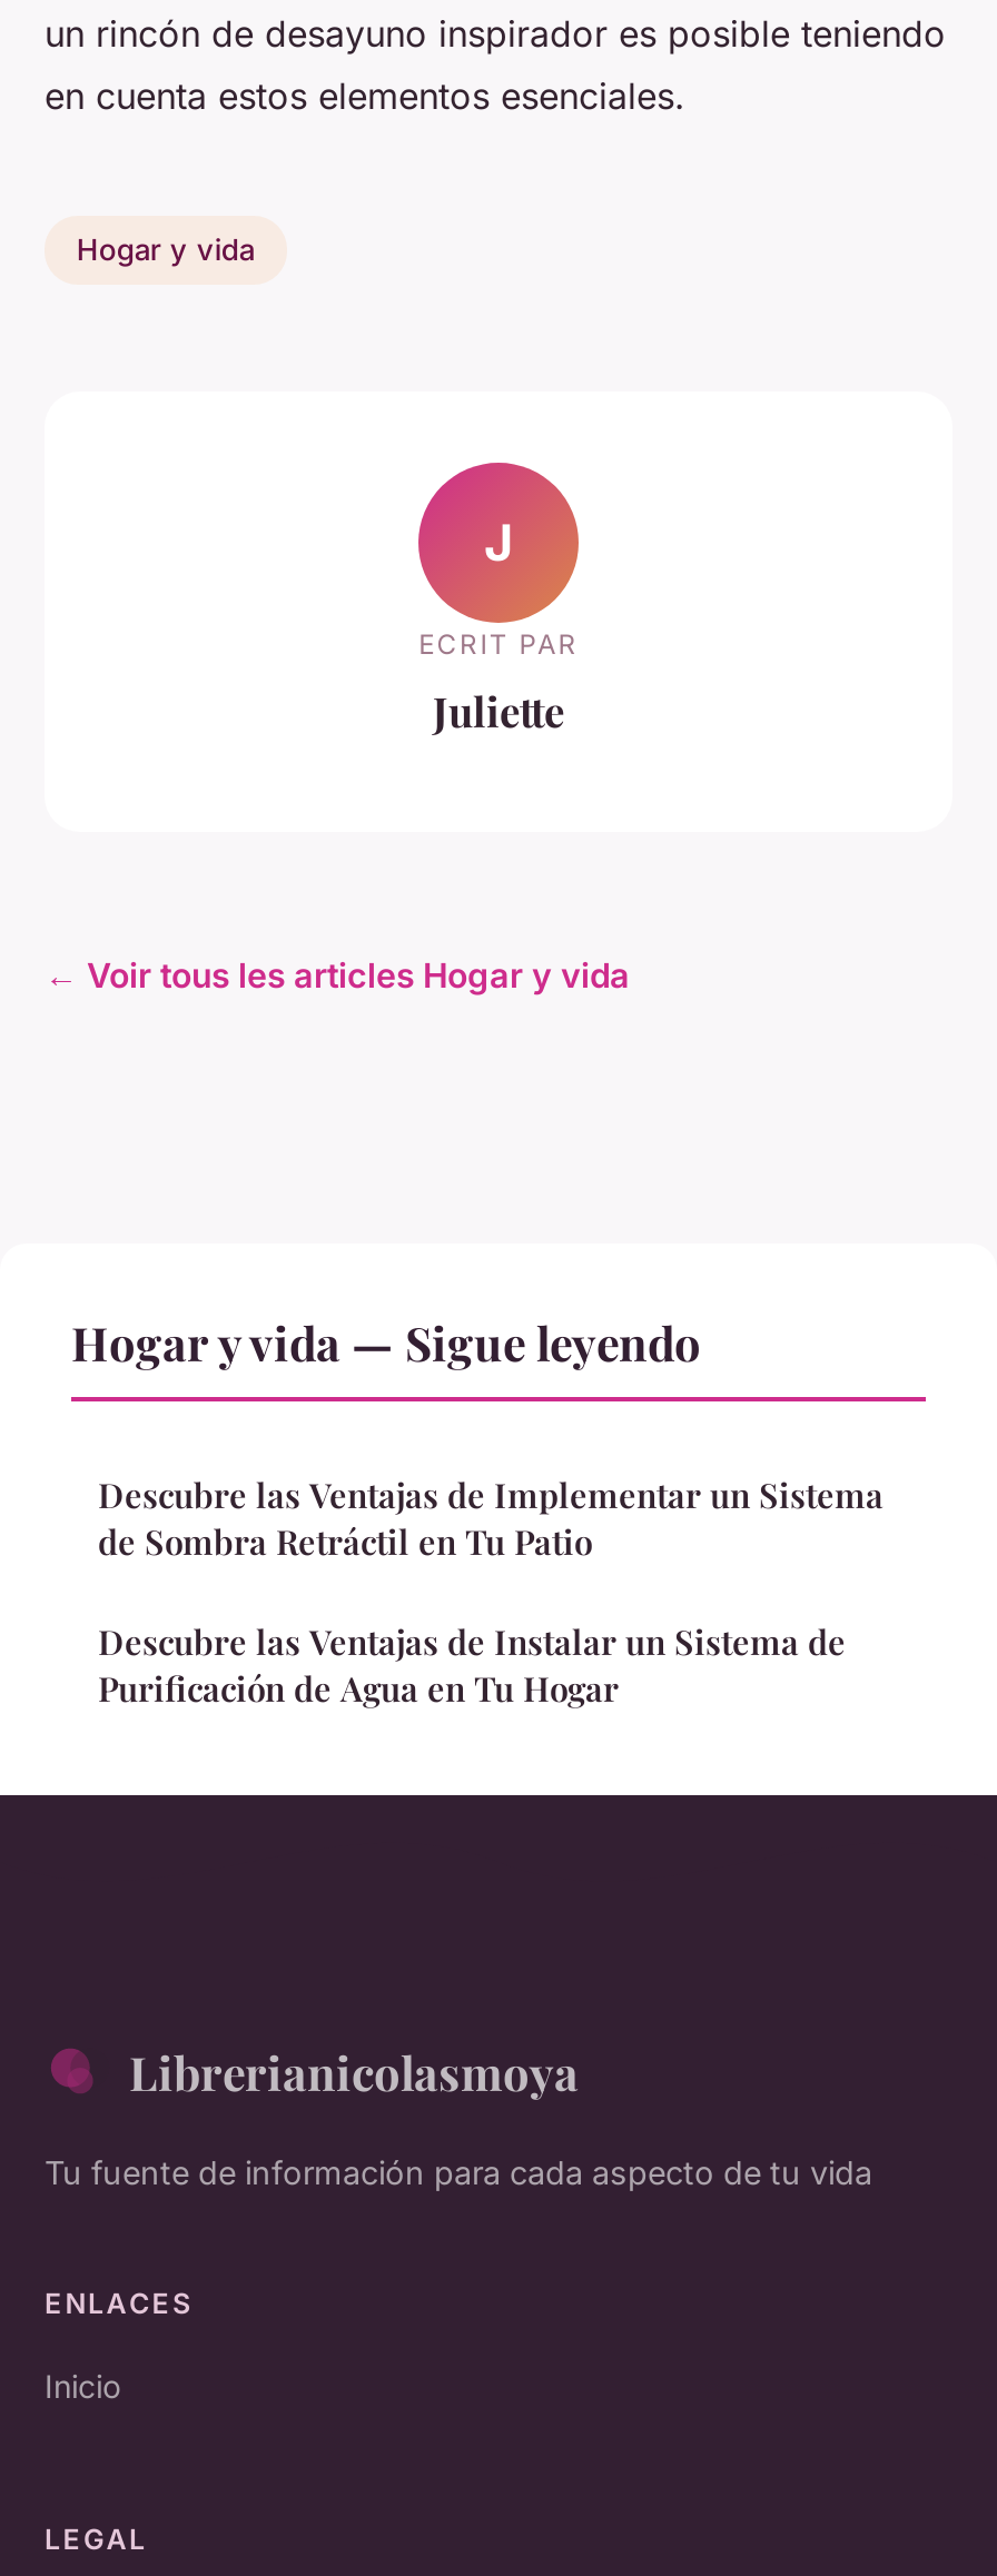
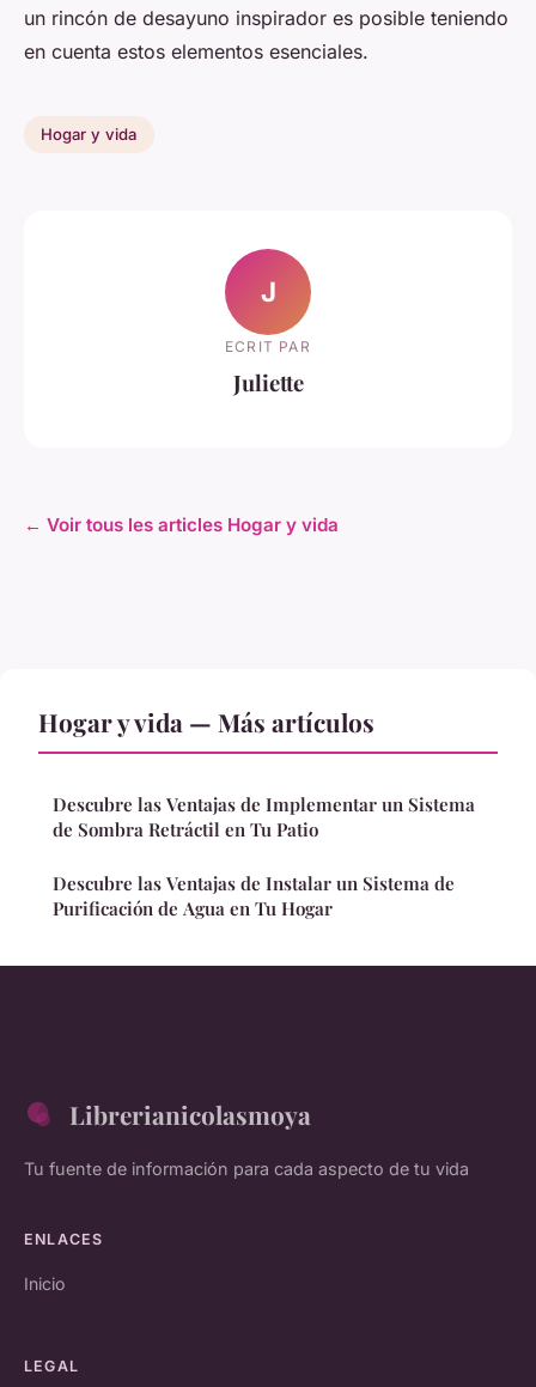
[71,1309,701,1372] Hogar y vida — Sigue leyendo -> [38,704,374,738] Hogar y vida — Más artículos

